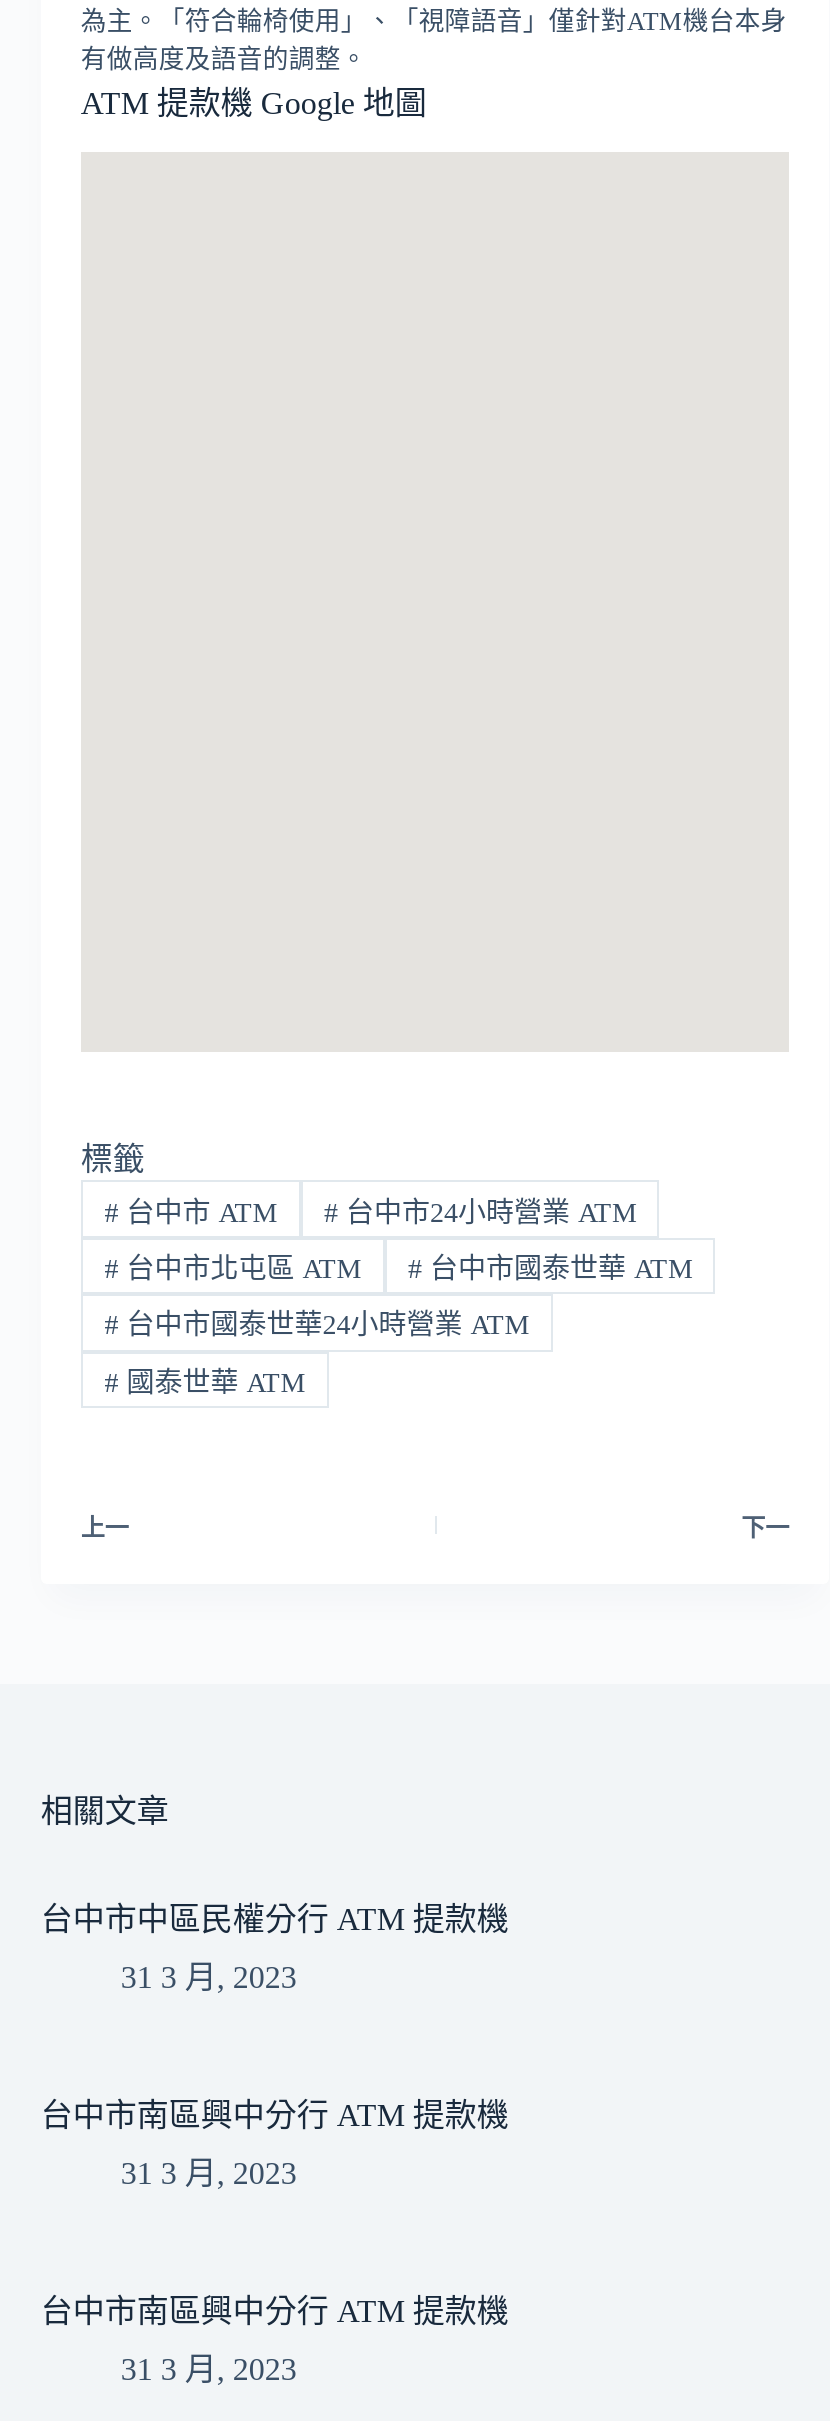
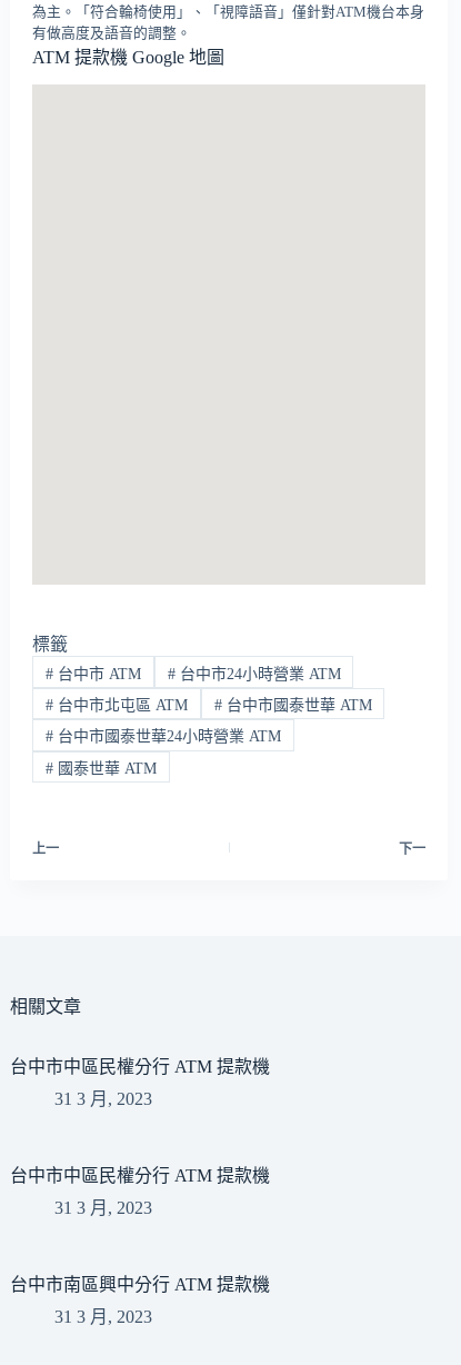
[41,2097,509,2131] 台中市南區興中分行 ATM 提款機 -> [10,1166,270,1185] 台中市中區民權分行 ATM 提款機

